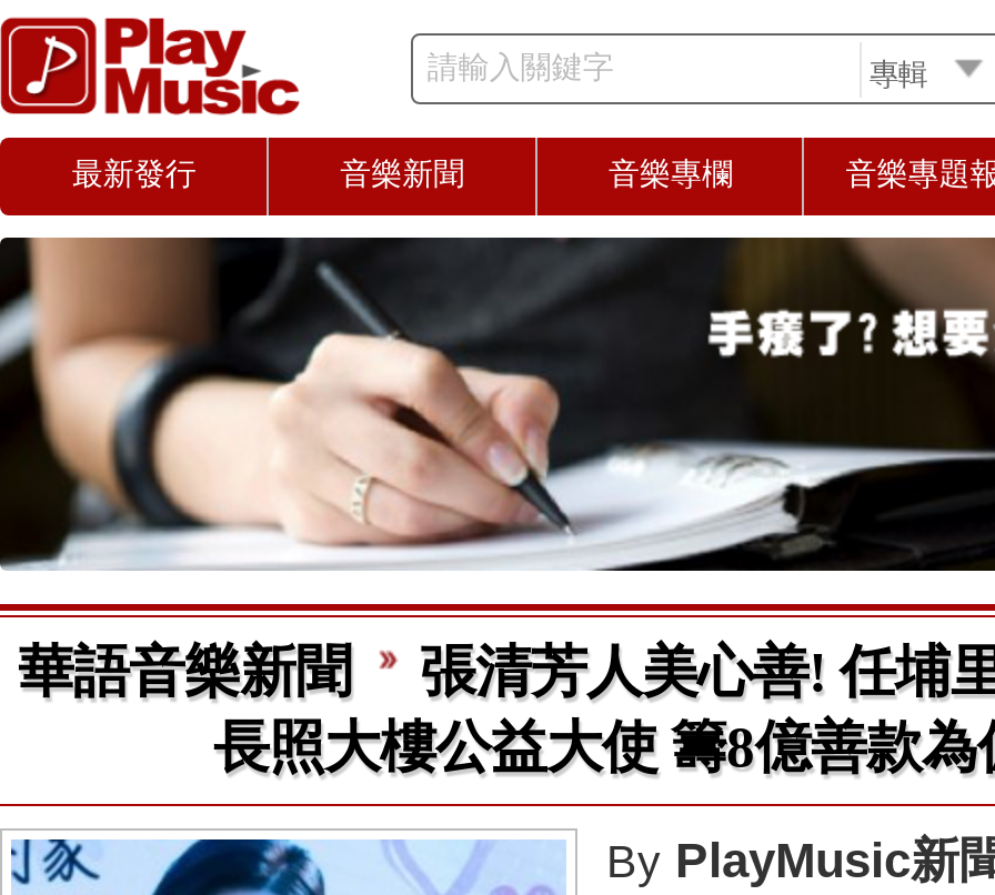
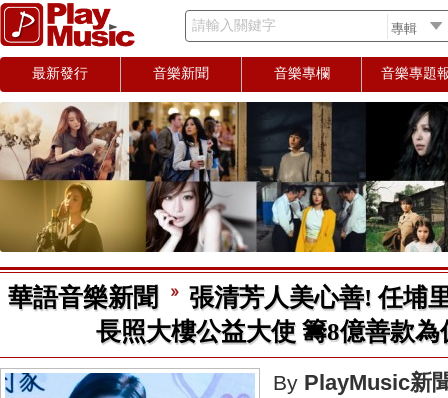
[7,235,988,573] [image] -> [3,101,445,253] [image]

